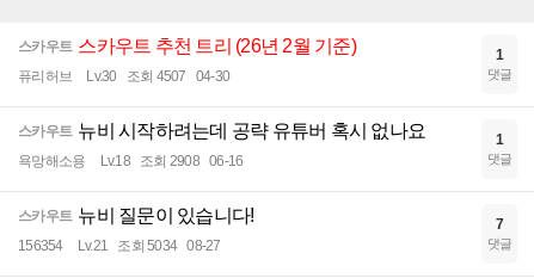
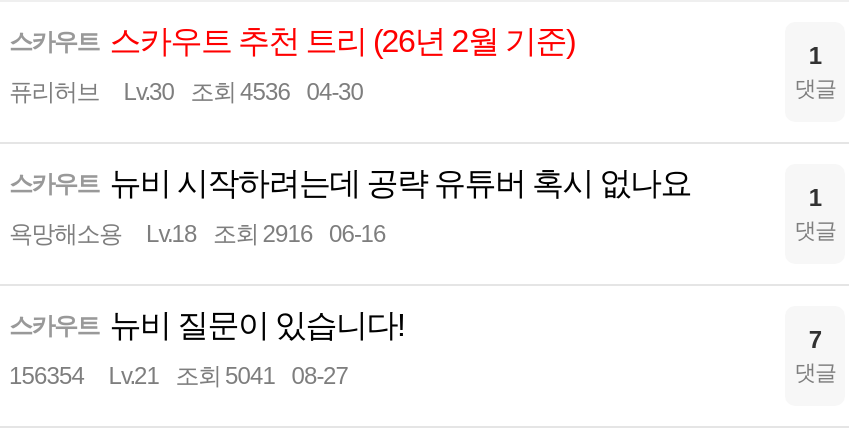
[18,68,229,85] 퓨리허브 Lv.30 조회 4507 04-30 -> [9,78,363,106] 퓨리허브 Lv.30 조회 4536 04-30
[18,153,243,169] 욕망해소용 Lv.18 조회 2908 06-16 -> [9,220,385,248] 욕망해소용 Lv.18 조회 2916 06-16
[18,237,220,254] 156354 Lv.21 조회 5034 08-27 -> [9,362,348,390] 156354 Lv.21 조회 5041 08-27

